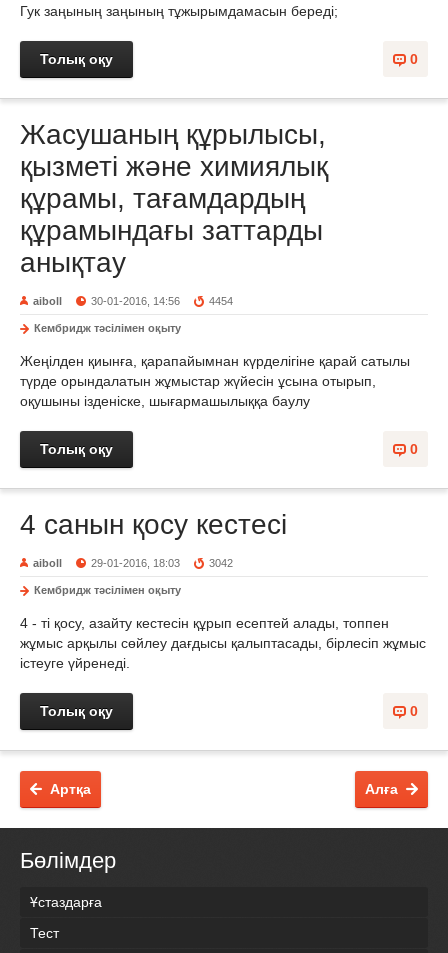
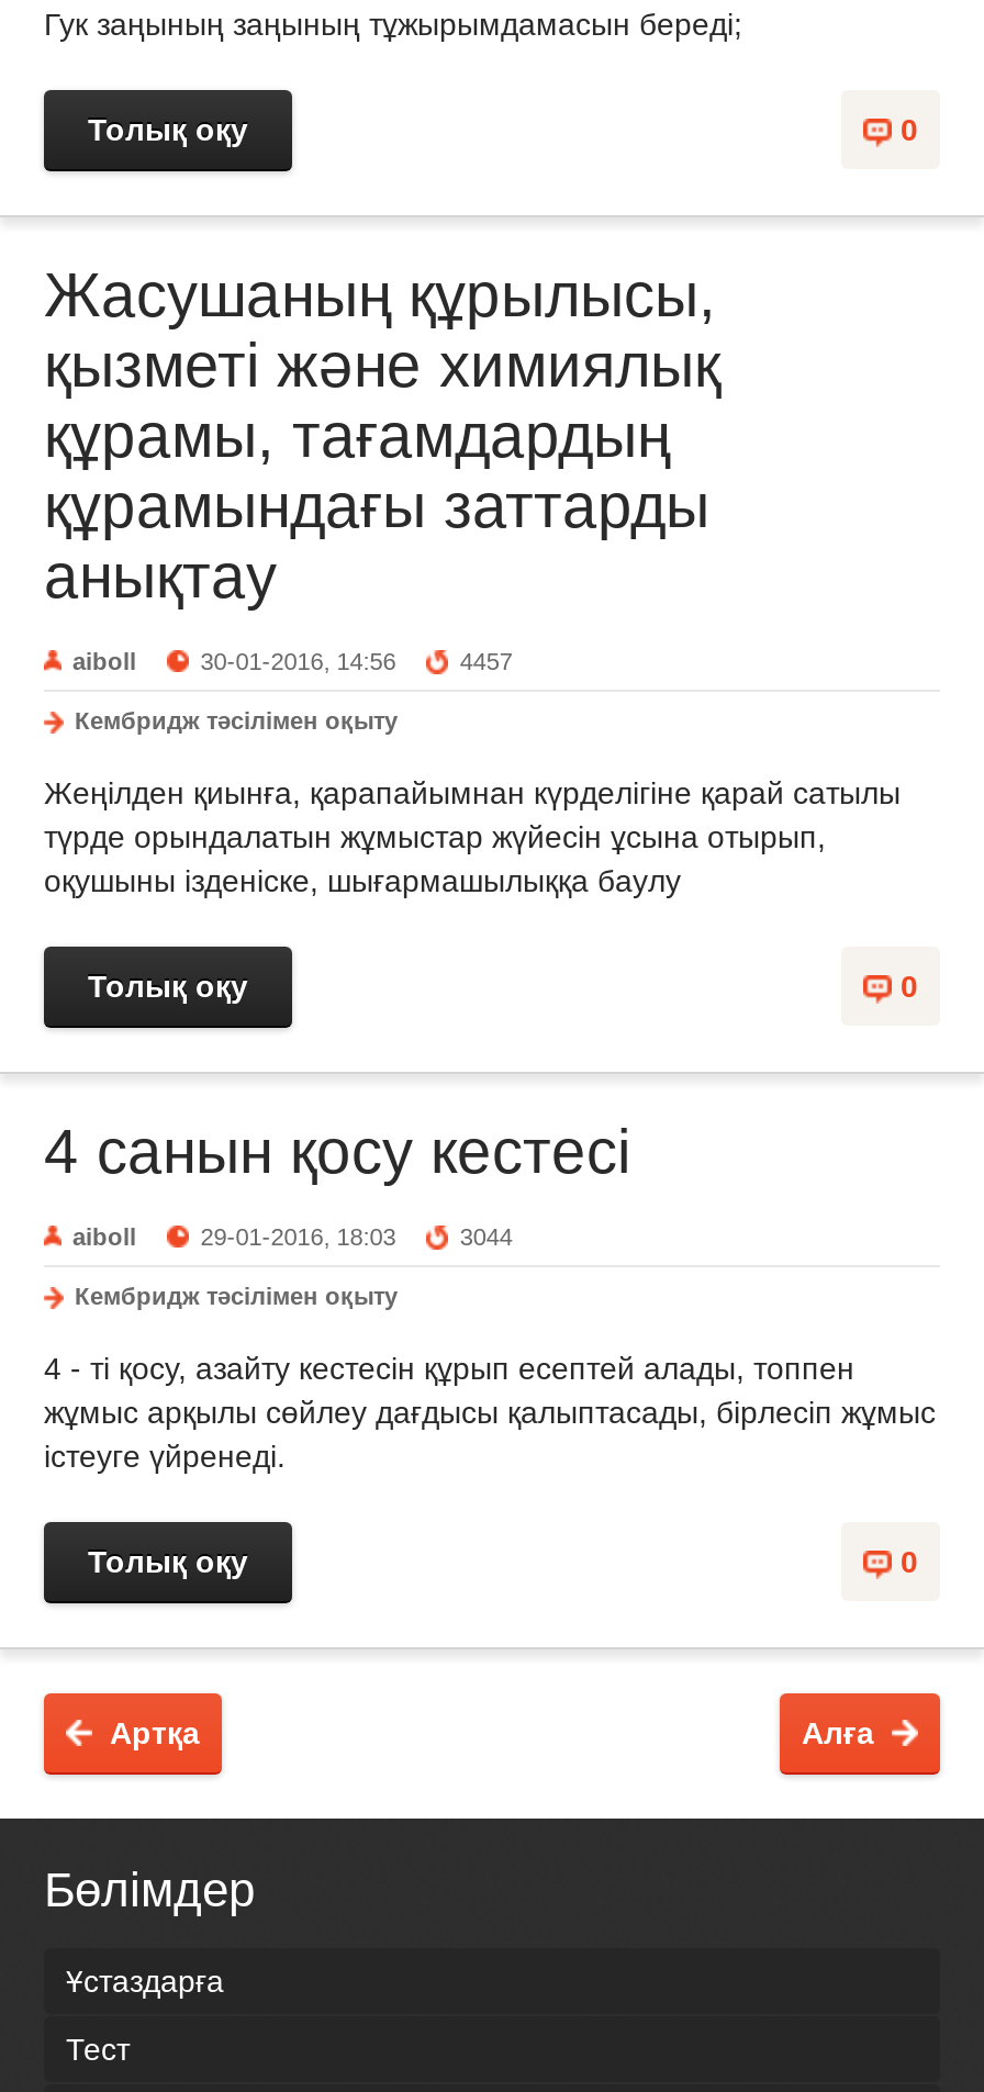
[209,295,233,307] 4454 -> [460,648,513,674] 4457
[209,557,233,569] 3042 -> [460,1223,513,1250] 3044

